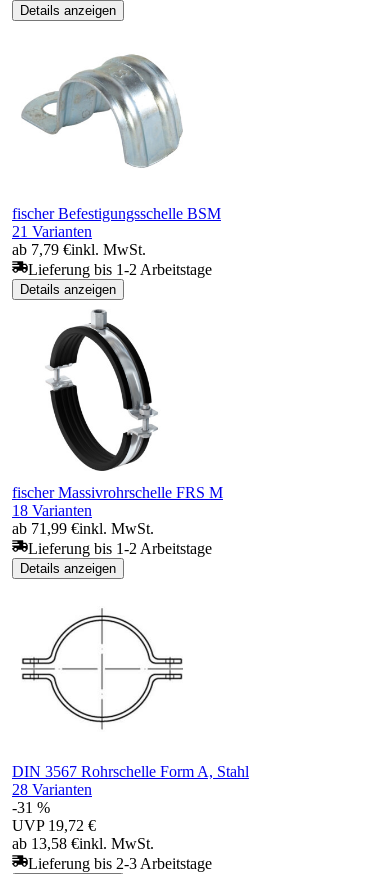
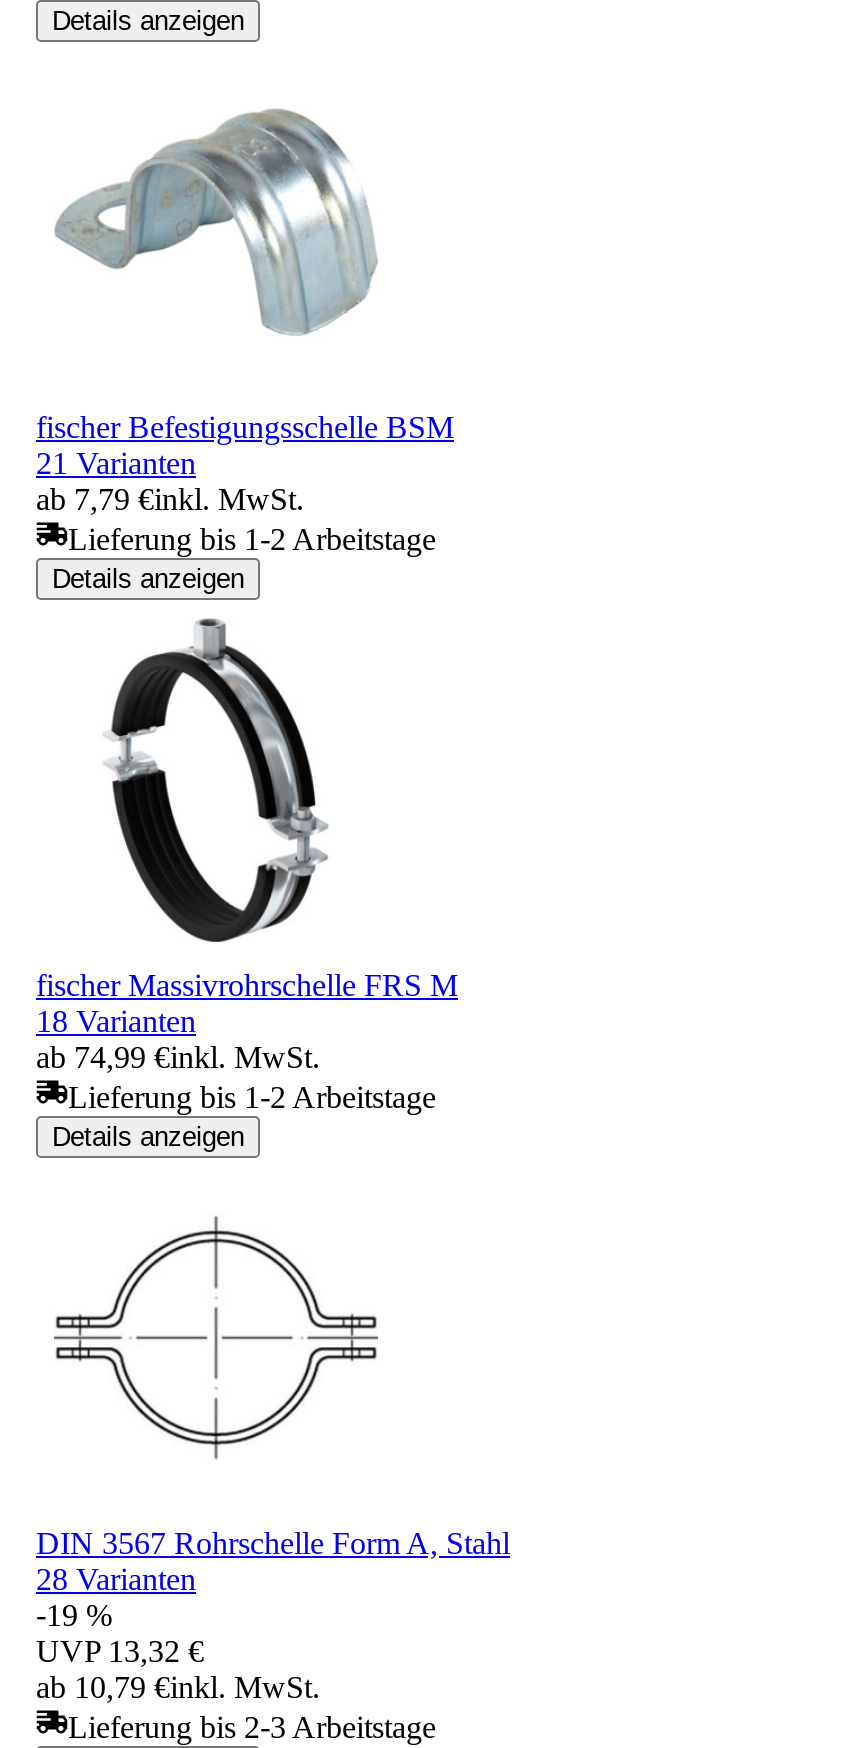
[12,520,154,537] ab 71,99 €inkl. MwSt. -> [36,1040,320,1074] ab 74,99 €inkl. MwSt.
[12,799,50,816] -31 % -> [36,1598,112,1632] -19 %
[12,817,96,834] UVP 19,72 € -> [36,1634,204,1668] UVP 13,32 €
[12,835,154,852] ab 13,58 €inkl. MwSt. -> [36,1670,320,1704] ab 10,79 €inkl. MwSt.

